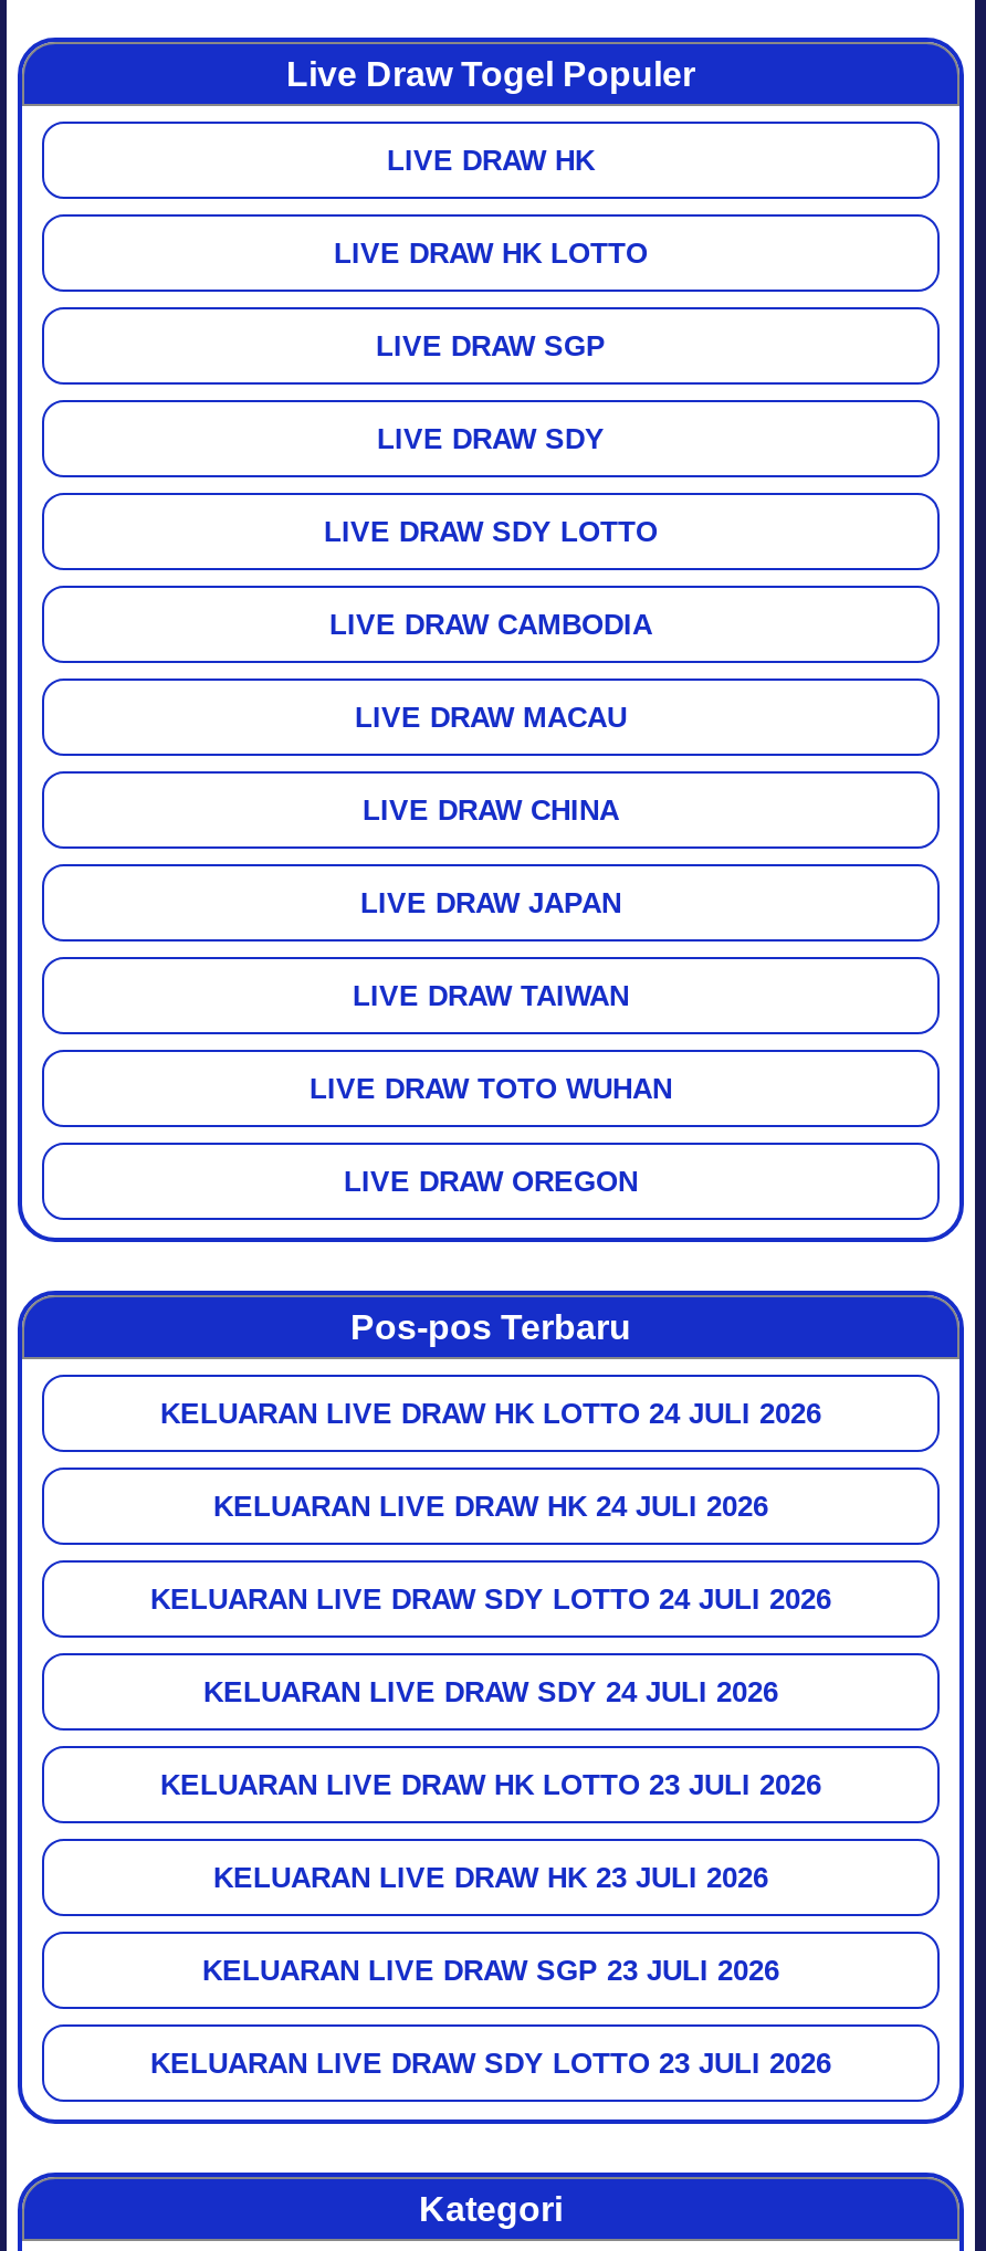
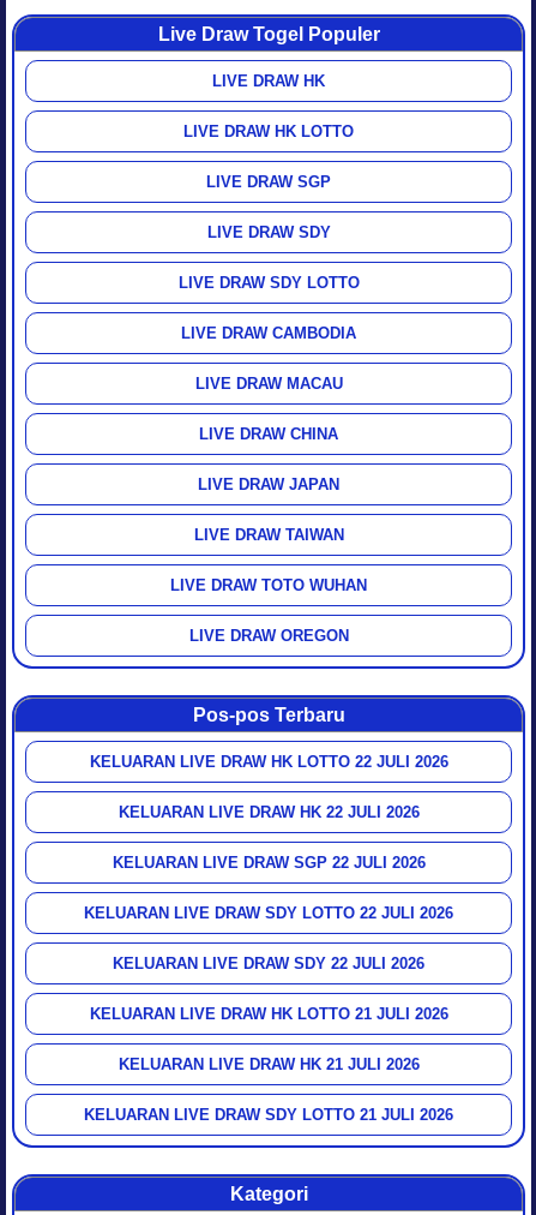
[160,1398,821,1431] KELUARAN LIVE DRAW HK LOTTO 24 JULI 2026 -> [89,753,448,771] KELUARAN LIVE DRAW HK LOTTO 22 JULI 2026
[213,1491,768,1524] KELUARAN LIVE DRAW HK 24 JULI 2026 -> [118,804,419,822] KELUARAN LIVE DRAW HK 22 JULI 2026
[150,1583,831,1616] KELUARAN LIVE DRAW SDY LOTTO 24 JULI 2026 -> [112,854,425,872] KELUARAN LIVE DRAW SGP 22 JULI 2026
[203,1676,778,1709] KELUARAN LIVE DRAW SDY 24 JULI 2026 -> [84,905,453,923] KELUARAN LIVE DRAW SDY LOTTO 22 JULI 2026
[160,1769,821,1802] KELUARAN LIVE DRAW HK LOTTO 23 JULI 2026 -> [113,955,424,973] KELUARAN LIVE DRAW SDY 22 JULI 2026
[213,1862,768,1895] KELUARAN LIVE DRAW HK 23 JULI 2026 -> [89,1005,448,1023] KELUARAN LIVE DRAW HK LOTTO 21 JULI 2026
[202,1955,779,1988] KELUARAN LIVE DRAW SGP 23 JULI 2026 -> [118,1056,419,1074] KELUARAN LIVE DRAW HK 21 JULI 2026
[150,2047,831,2081] KELUARAN LIVE DRAW SDY LOTTO 23 JULI 2026 -> [84,1106,453,1124] KELUARAN LIVE DRAW SDY LOTTO 21 JULI 2026

